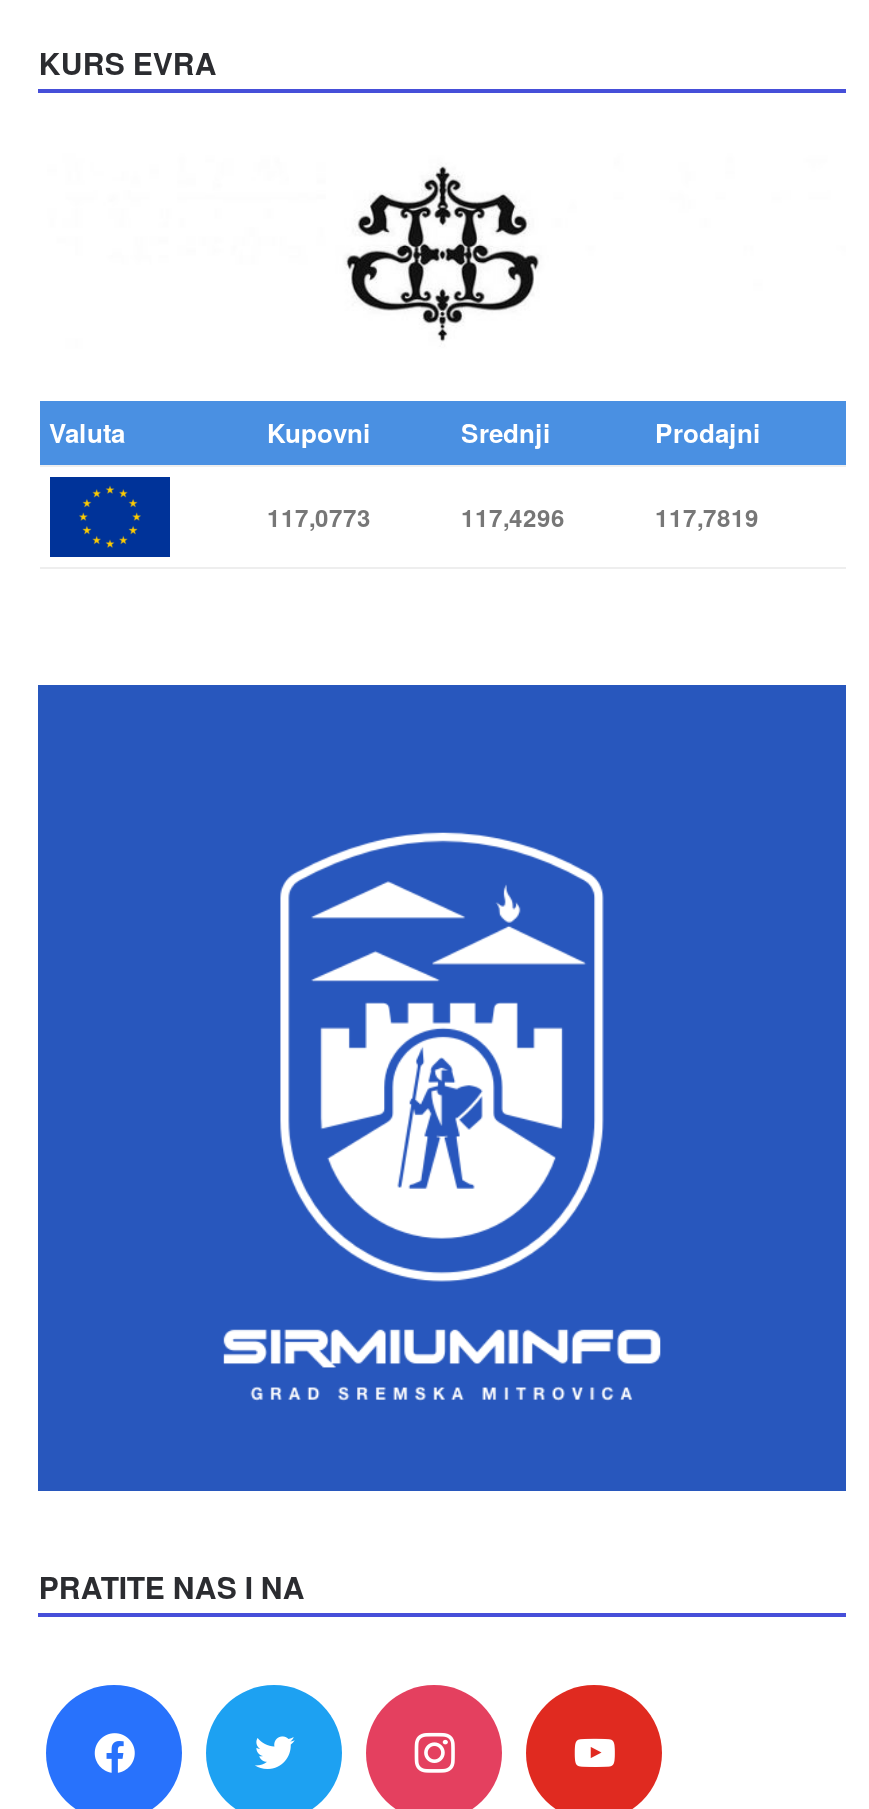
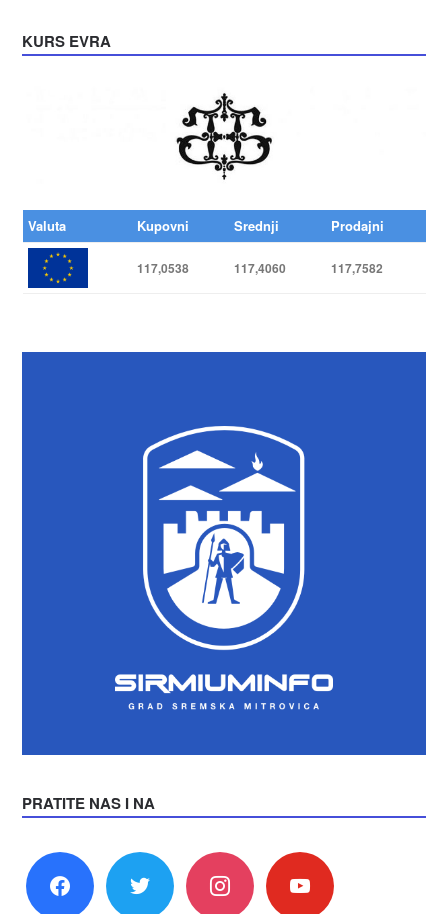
[267,499,371,535] 117,0773 -> [136,259,188,277] 117,0538
[461,499,565,535] 117,4296 -> [233,259,285,277] 117,4060
[655,499,759,535] 117,7819 -> [330,259,382,277] 117,7582

